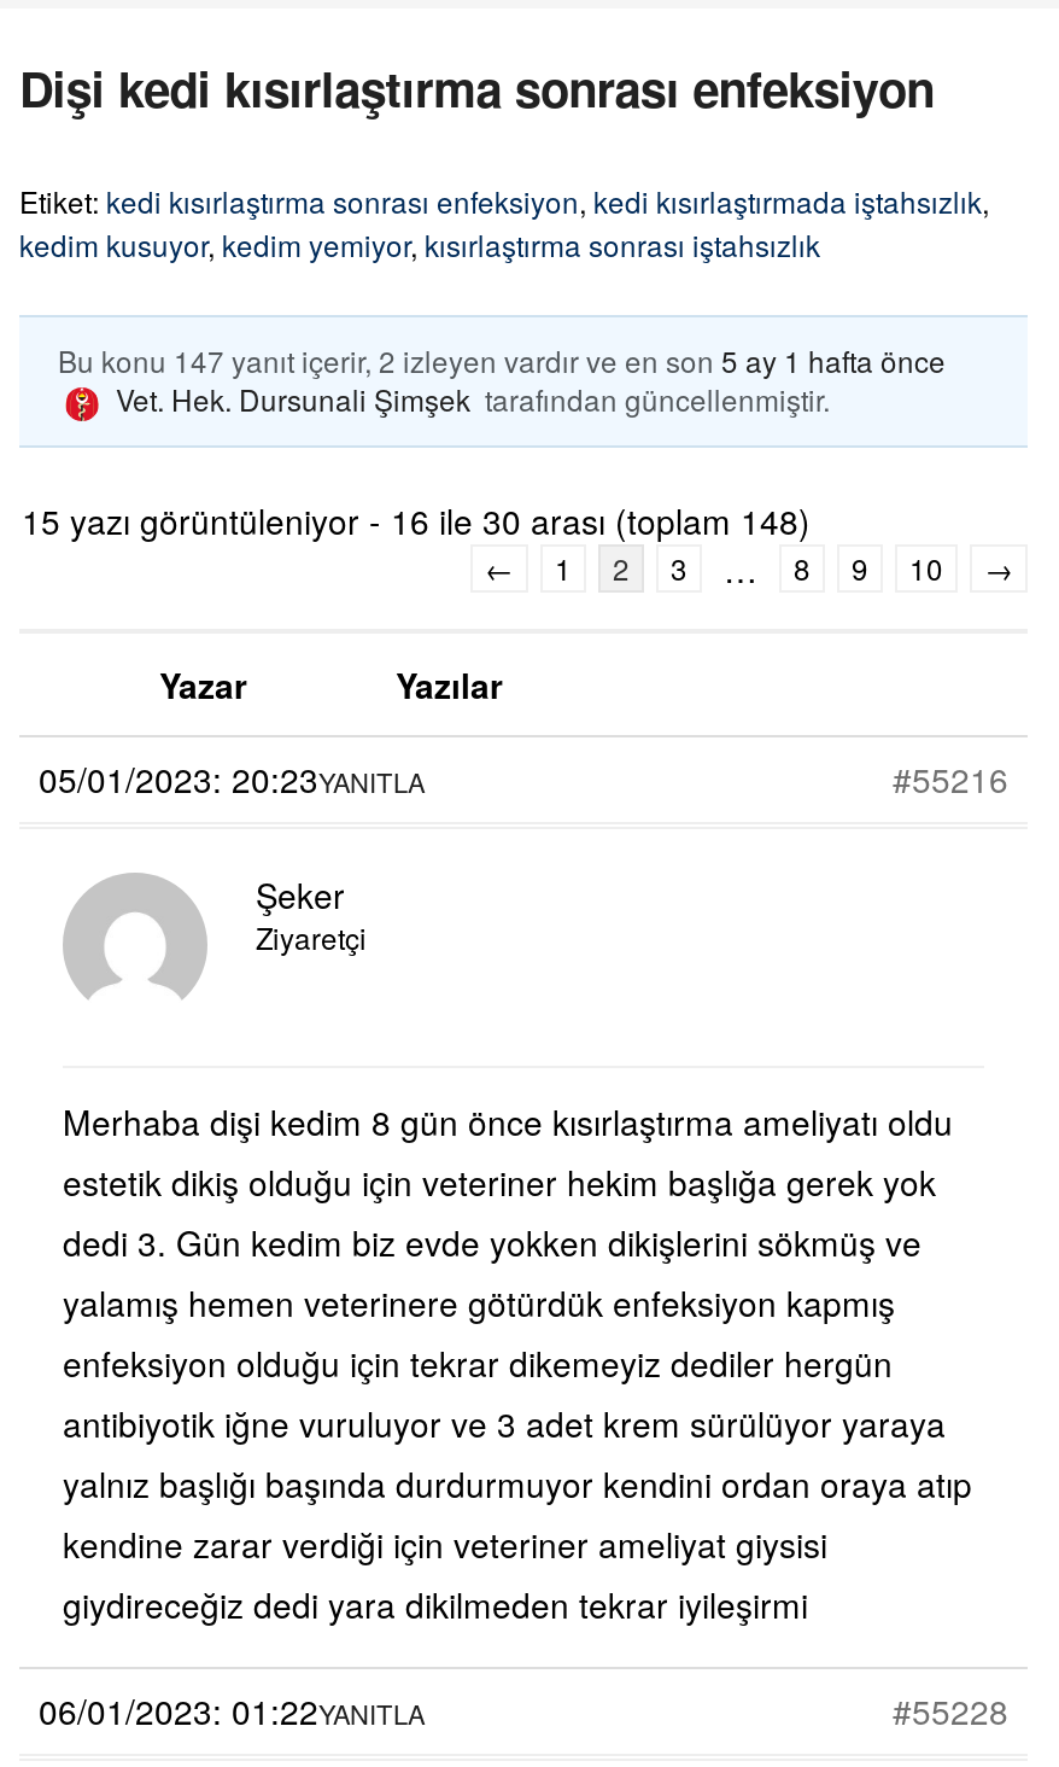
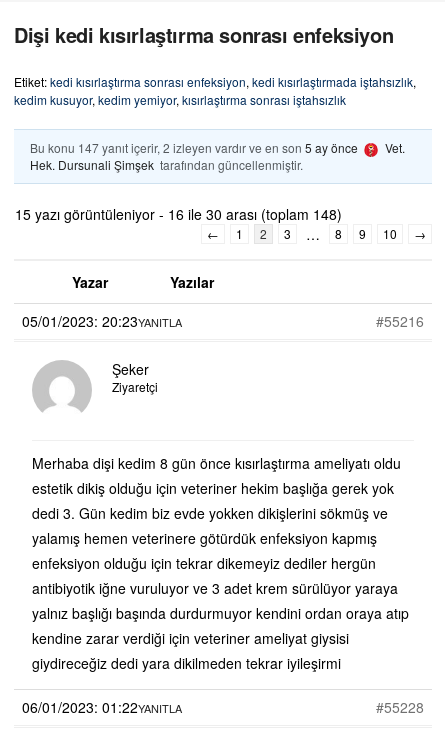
[58,339,946,419] Bu konu 147 yanıt içerir, 2 izleyen vardır ve en son 5 ay 1 hafta önce | Vet. Hek. Dursunali Şimşek tarafından güncellenmiştir. -> [30,139,405,173] Bu konu 147 yanıt içerir, 2 izleyen vardır ve en son 5 ay önce | Vet. | Hek. Dursunali Şimşek tarafından güncellenmiştir.

